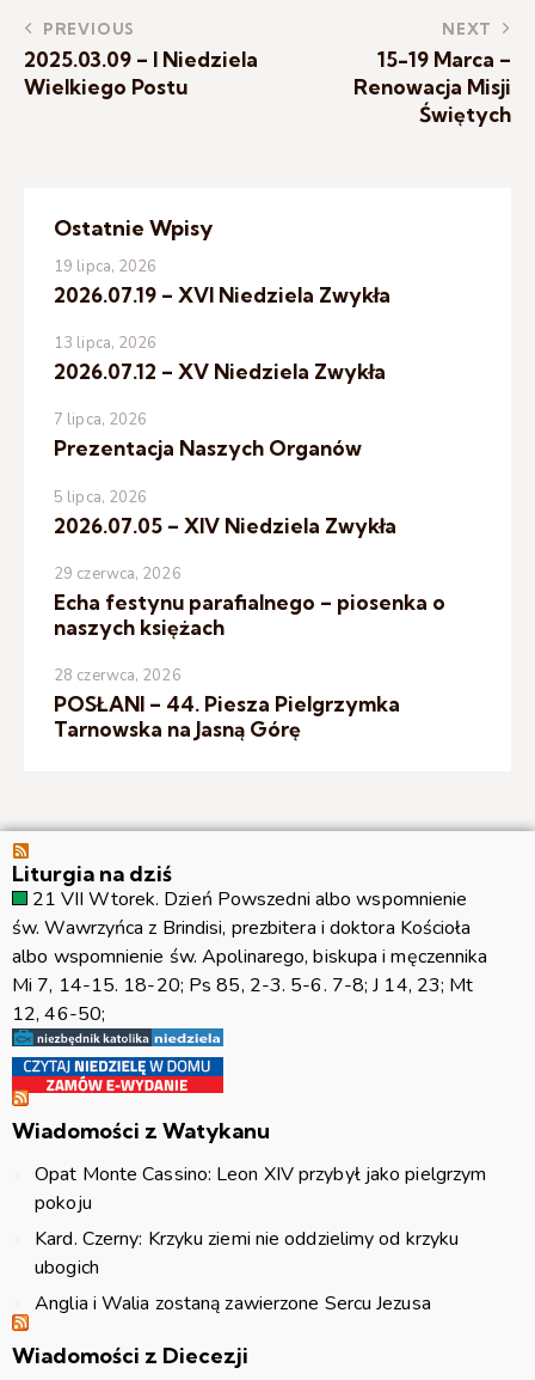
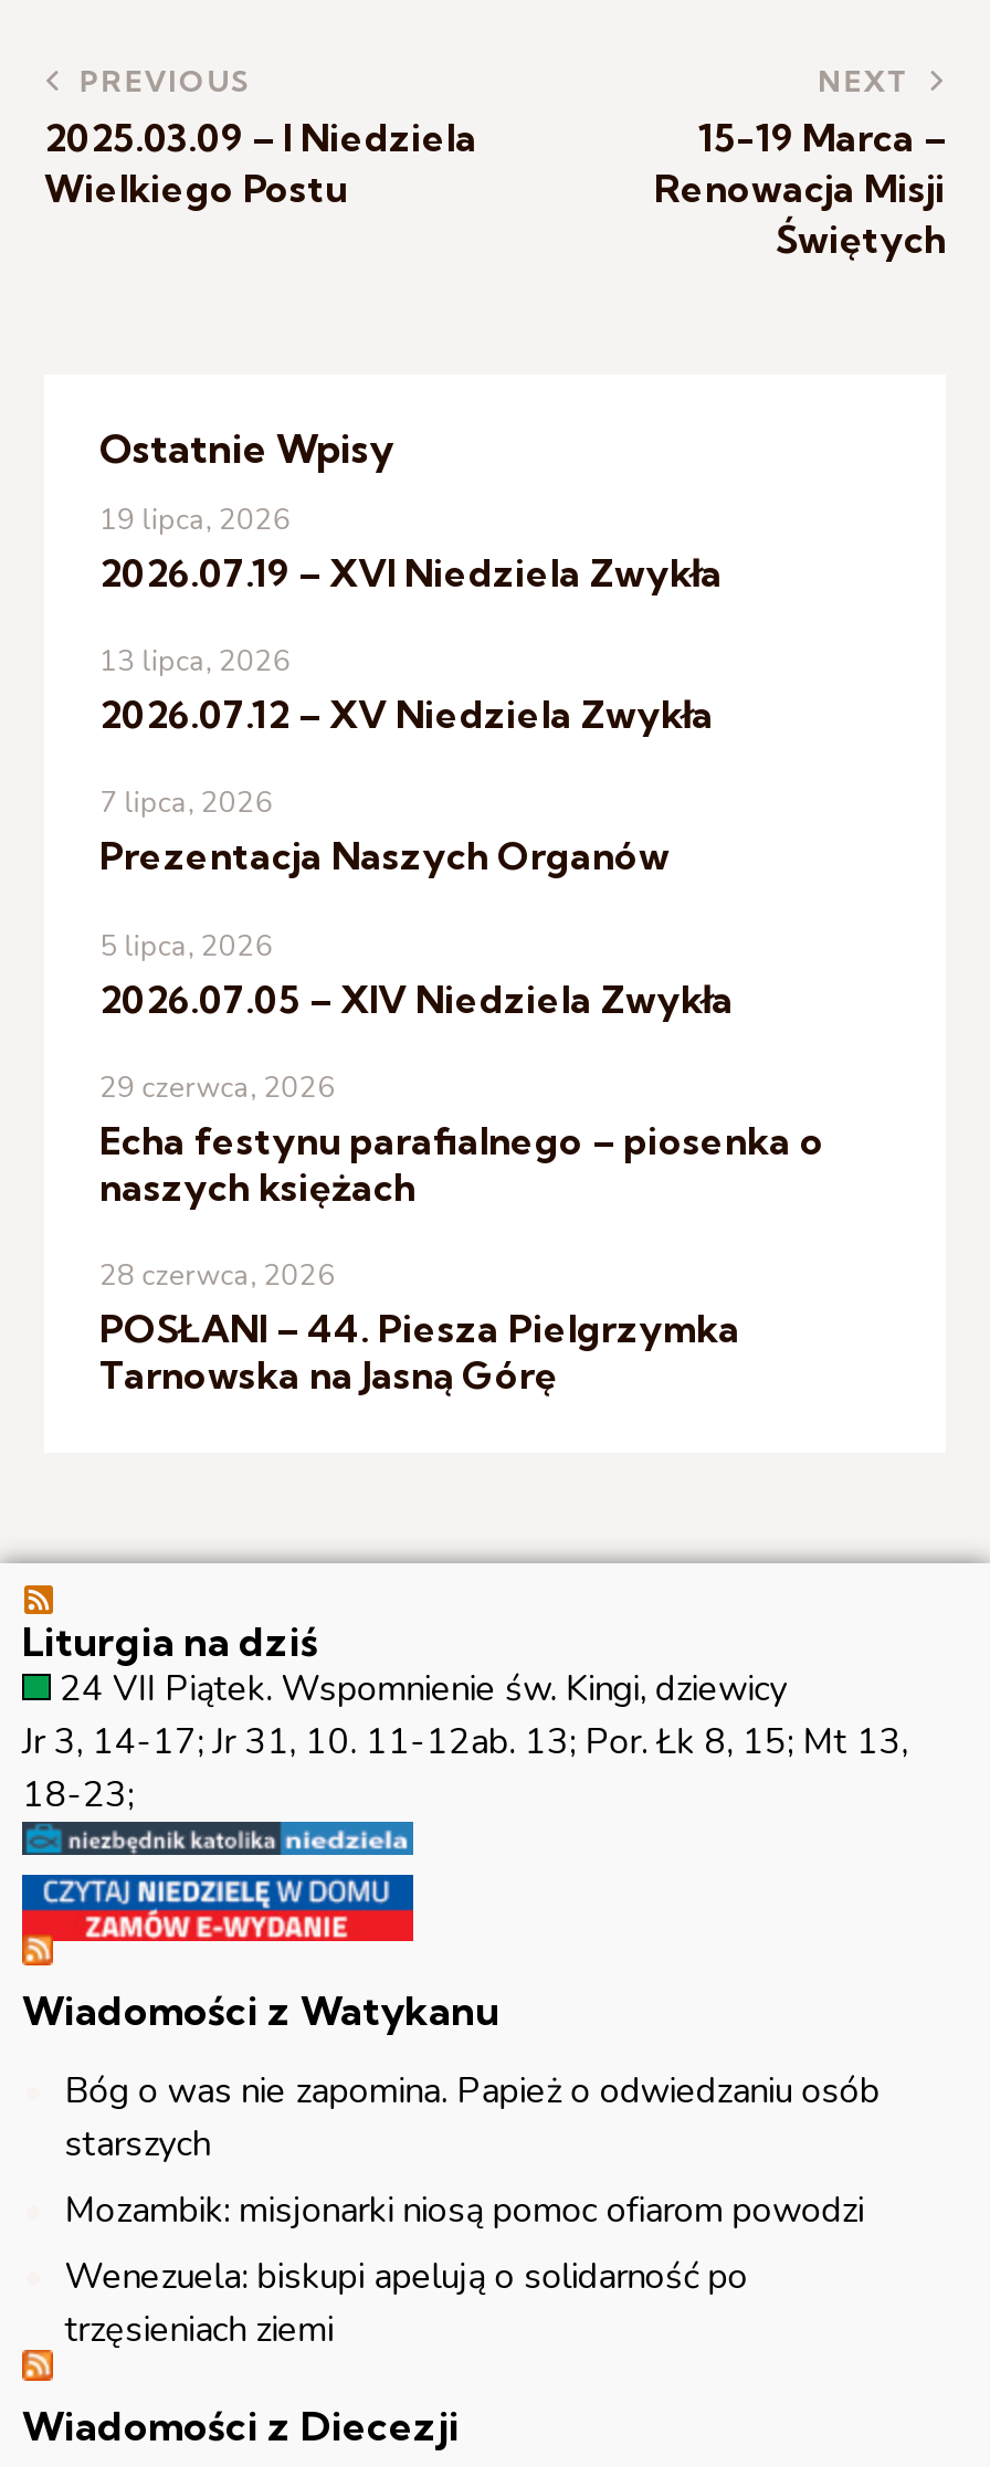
[12,887,488,1028] 21 VII Wtorek. Dzień Powszedni albo wspomnienie | św. Wawrzyńca z Brindisi, prezbitera i doktora Kościoła | albo wspomnienie św. Apolinarego, biskupa i męczennika | Mi 7, 14-15. 18-20; Ps 85, 2-3. 5-6. 7-8; J 14, 23; Mt | 12, 46-50; -> [22,1666,908,1821] 24 VII Piątek. Wspomnienie św. Kingi, dziewicy | Jr 3, 14-17; Jr 31, 10. 11-12ab. 13; Por. Łk 8, 15; Mt 13, | 18-23;
[35,1161,486,1317] Opat Monte Cassino: Leon XIV przybył jako pielgrzym | pokoju | Kard. Czerny: Krzyku ziemi nie oddzielimy od krzyku | ubogich | Anglia i Walia zostaną zawierzone Sercu Jezusa -> [65,2067,880,2355] Bóg o was nie zapomina. Papież o odwiedzaniu osób | starszych | Mozambik: misjonarki niosą pomoc ofiarom powodzi | Wenezuela: biskupi apelują o solidarność po | trzęsieniach ziemi

